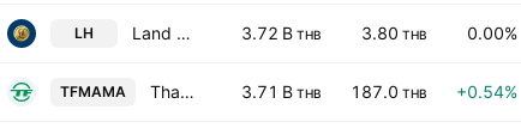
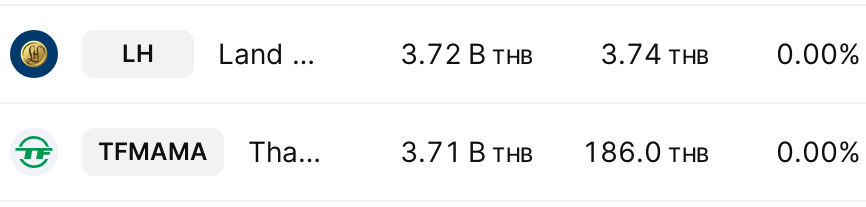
[241,23,517,43] 3.72 B THB 3.80 THB 0.00% -> [400,36,860,70] 3.72 B THB 3.74 THB 0.00%
[351,81,427,102] 187.0 THB -> [582,134,710,168] 186.0 THB
[456,81,517,102] +0.54% -> [776,134,860,168] 0.00%

